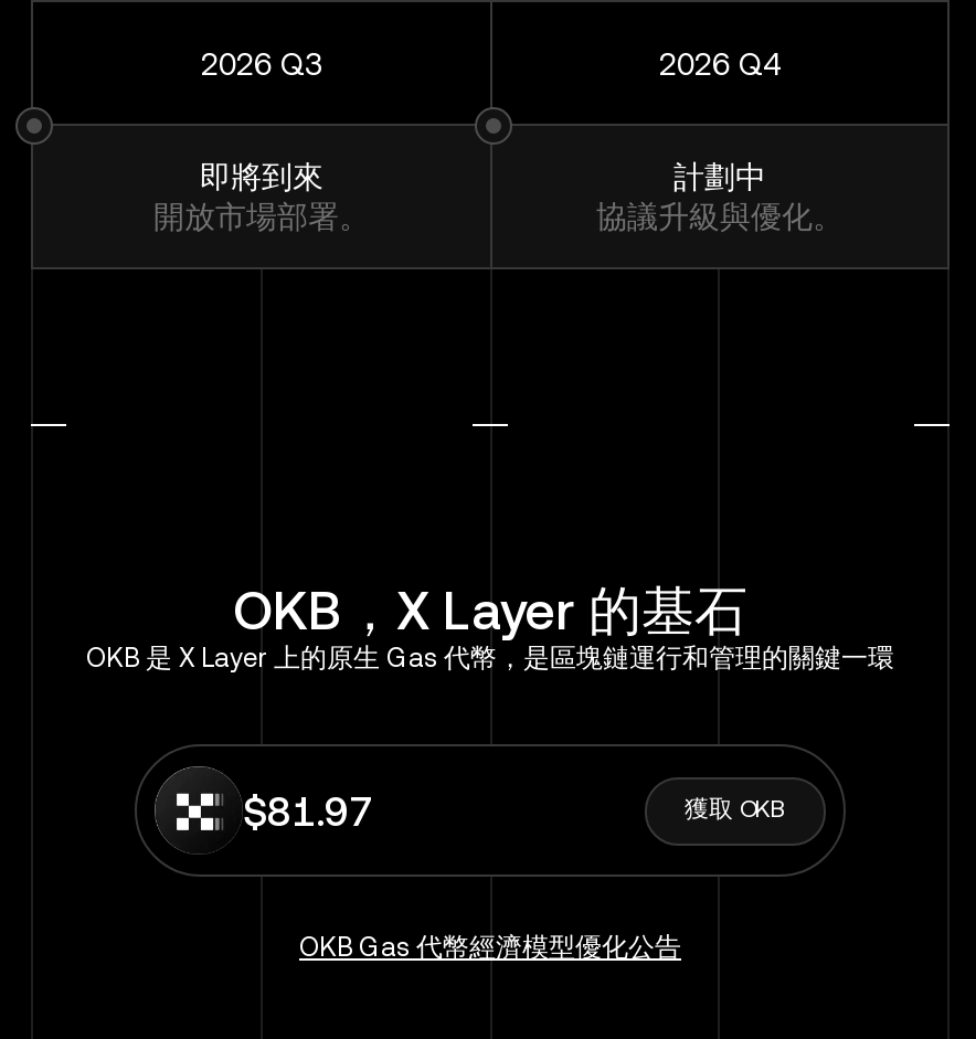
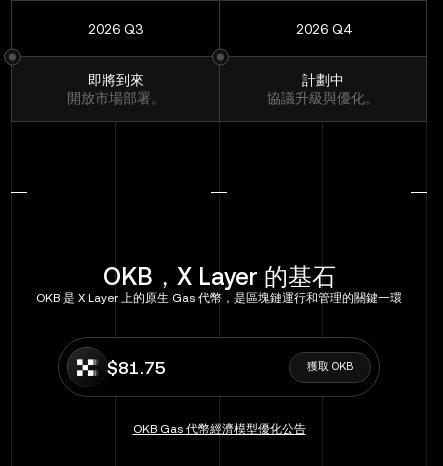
[243,788,373,834] $81.97 -> [107,357,166,378] $81.75

